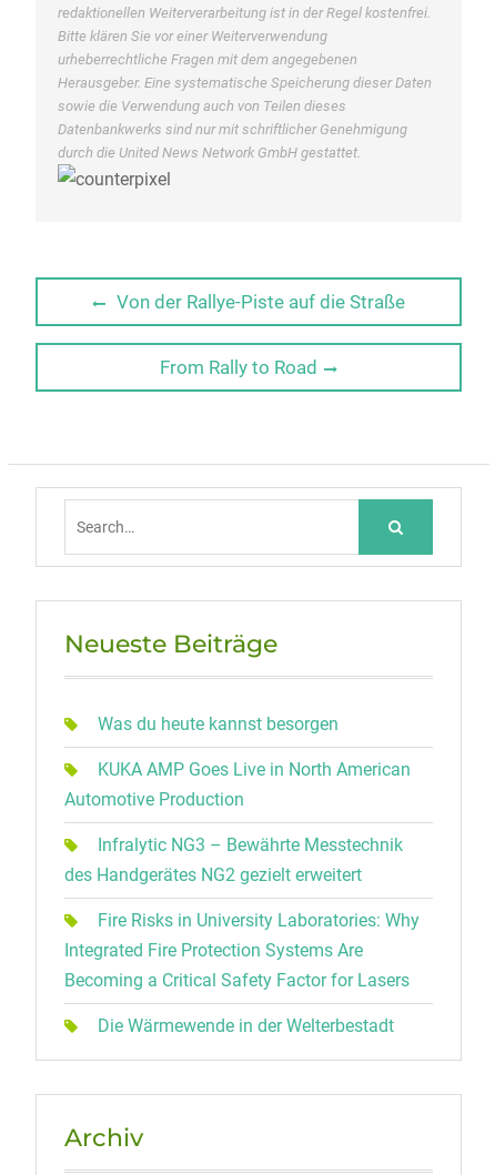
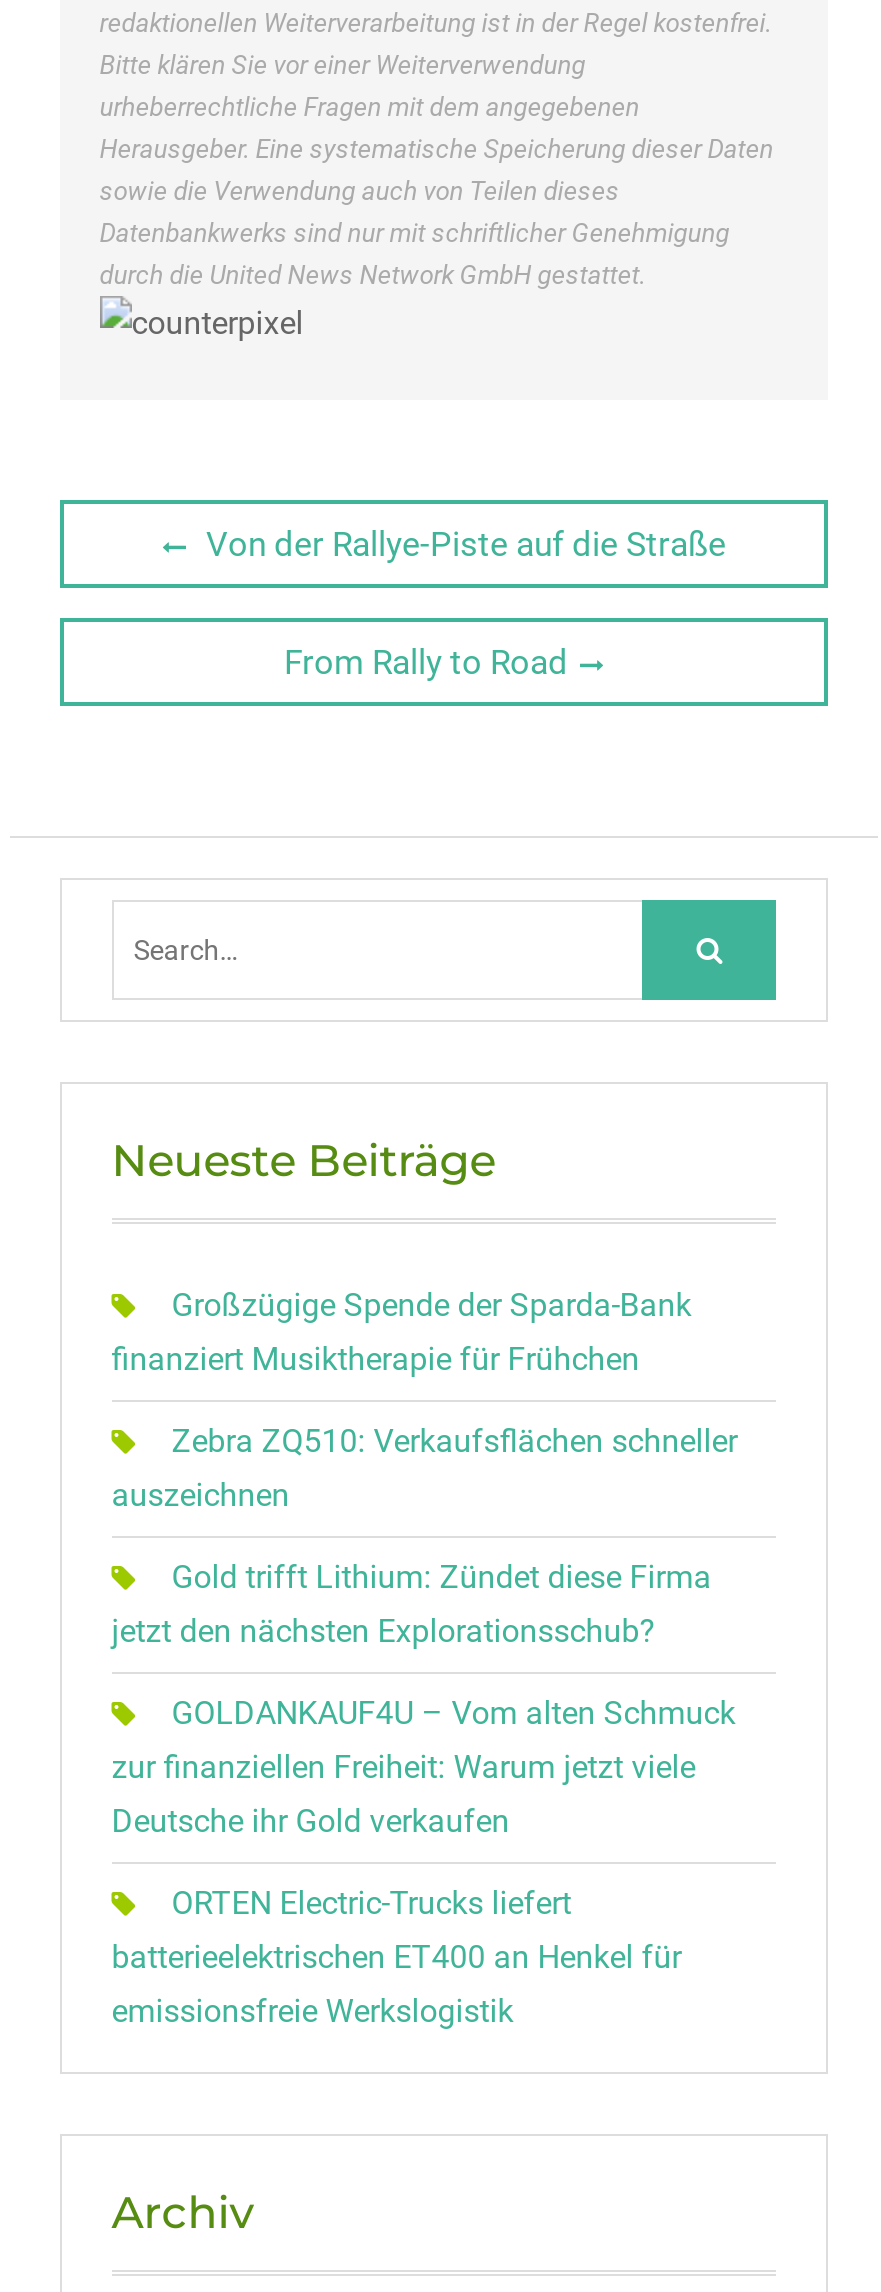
[97,714,338,735] Was du heute kannst besorgen -> [111,1287,691,1379] Großzügige Spende der Sparda-Bank | finanziert Musiktherapie für Frühchen
[64,759,410,810] KUKA AMP Goes Live in North American | Automotive Production -> [111,1423,737,1515] Zebra ZQ510: Verkaufsflächen schneller | auszeichnen
[64,835,403,886] Infralytic NG3 – Bewährte Messtechnik | des Handgerätes NG2 gezielt erweitert -> [111,1559,711,1651] Gold trifft Lithium: Zündet diese Firma | jetzt den nächsten Explorationsschub?
[64,910,419,991] Fire Risks in University Laboratories: Why | Integrated Fire Protection Systems Are | Becoming a Critical Safety Factor for Lasers -> [111,1695,735,1841] GOLDANKAUF4U – Vom alten Schmuck | zur finanziellen Freiheit: Warum jetzt viele | Deutsche ihr Gold verkaufen
[97,1016,394,1037] Die Wärmewende in der Welterbestadt -> [111,1885,681,2031] ORTEN Electric-Trucks liefert | batterieelektrischen ET400 an Henkel für | emissionsfreie Werkslogistik

